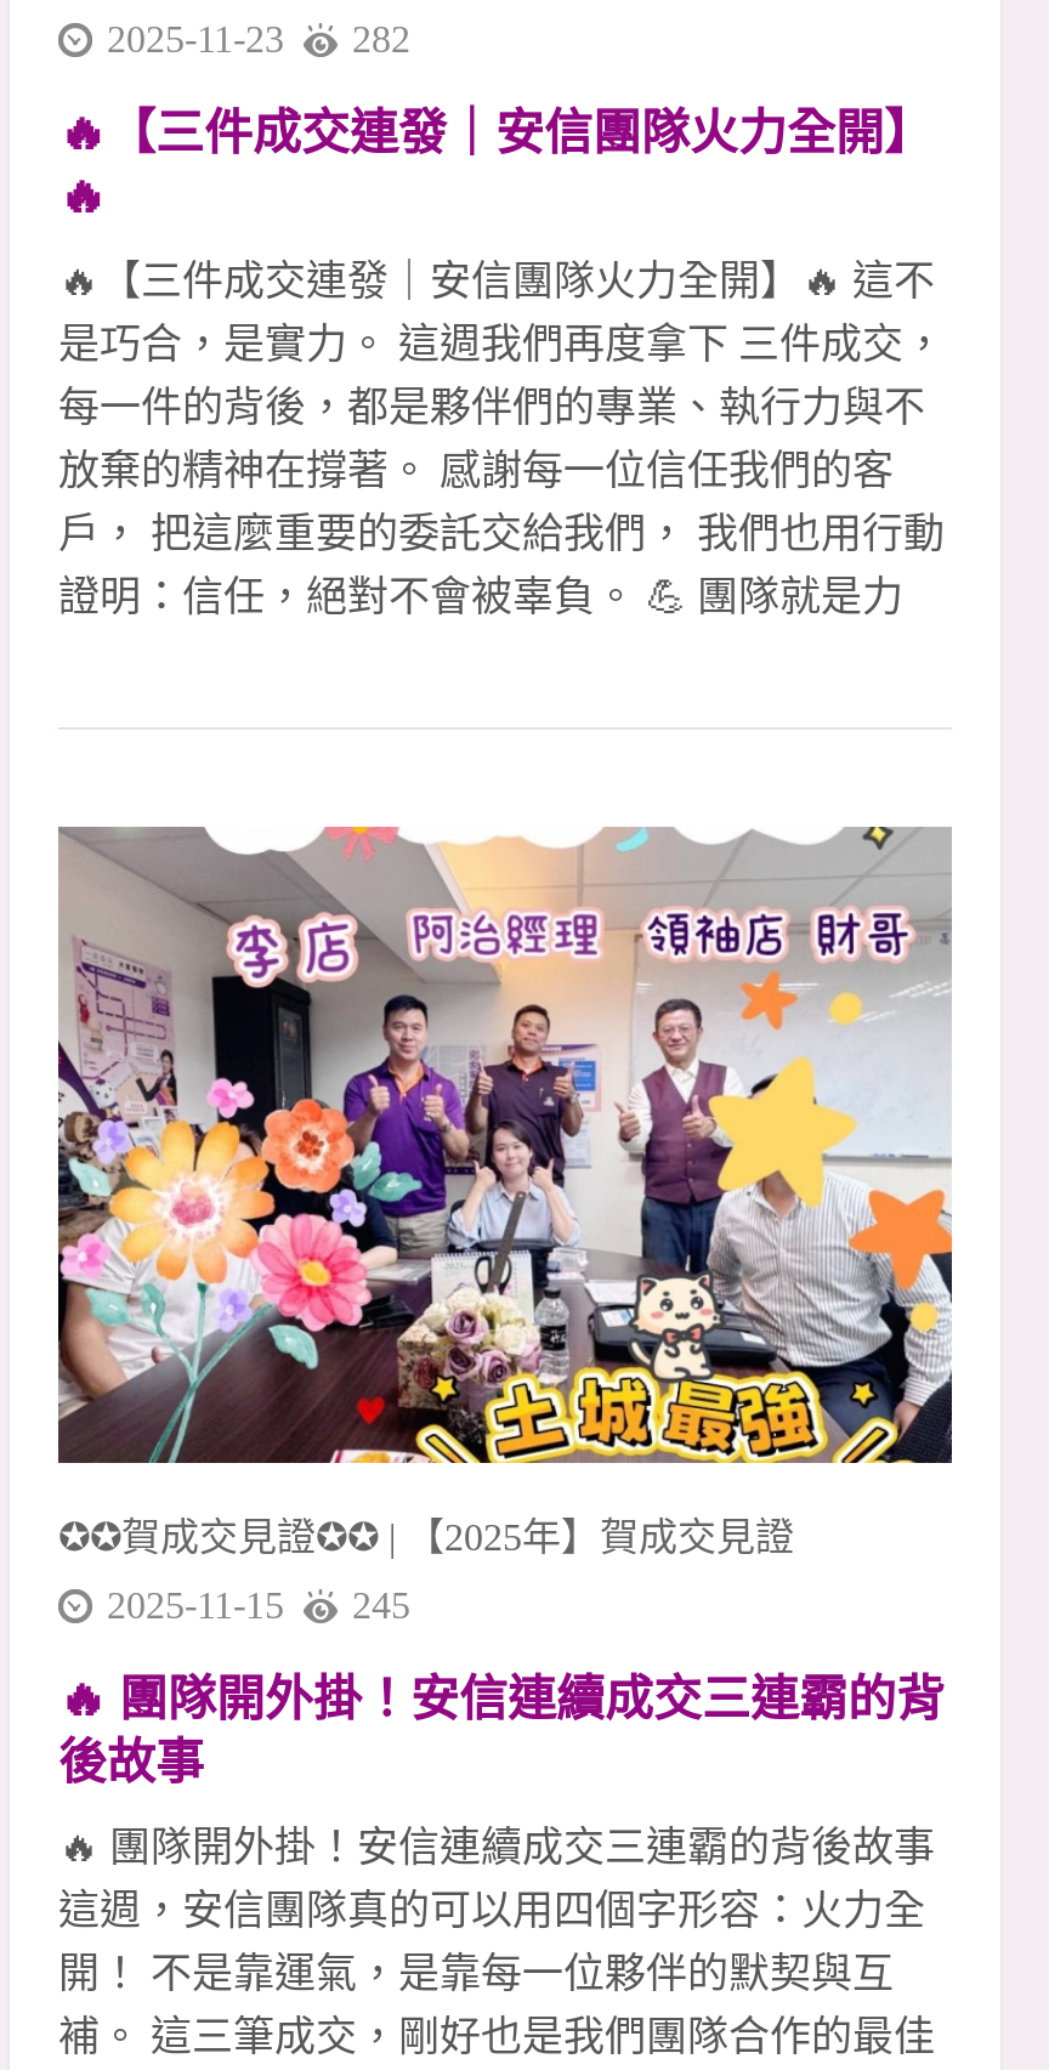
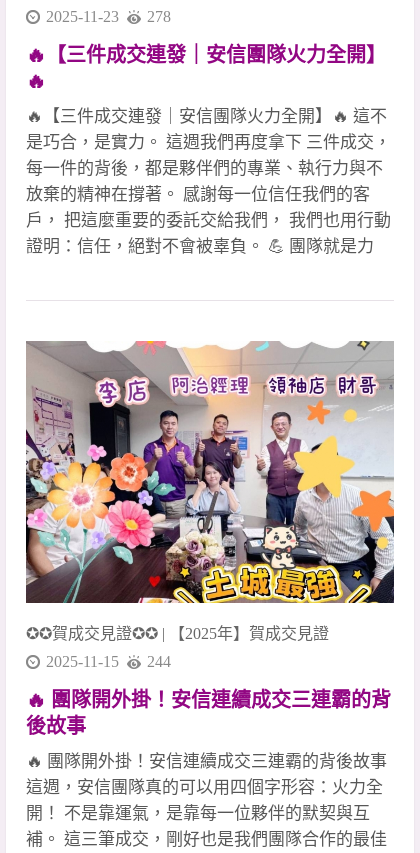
[107,17,410,58] 2025-11-23 282 -> [46,7,171,24] 2025-11-23 278
[107,1585,410,1627] 2025-11-15 245 -> [46,653,171,670] 2025-11-15 244

